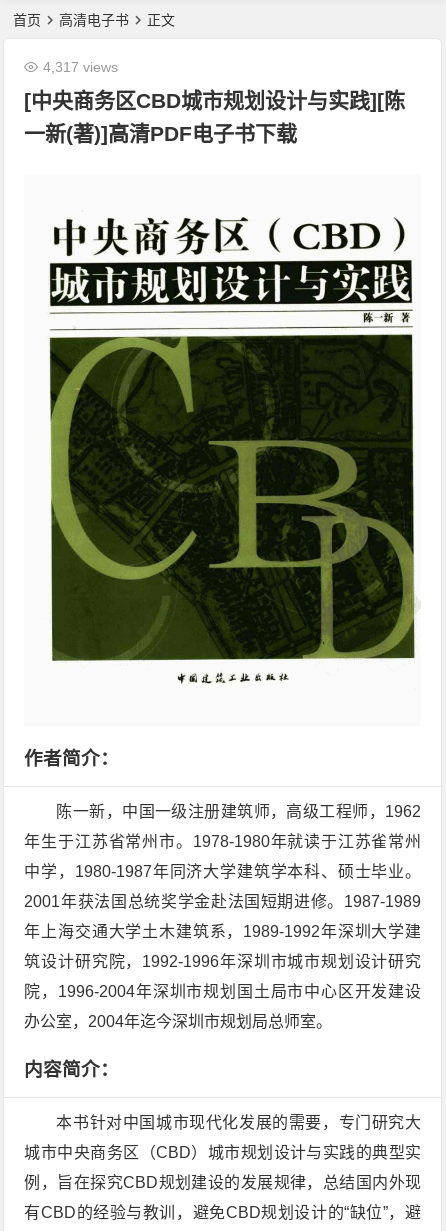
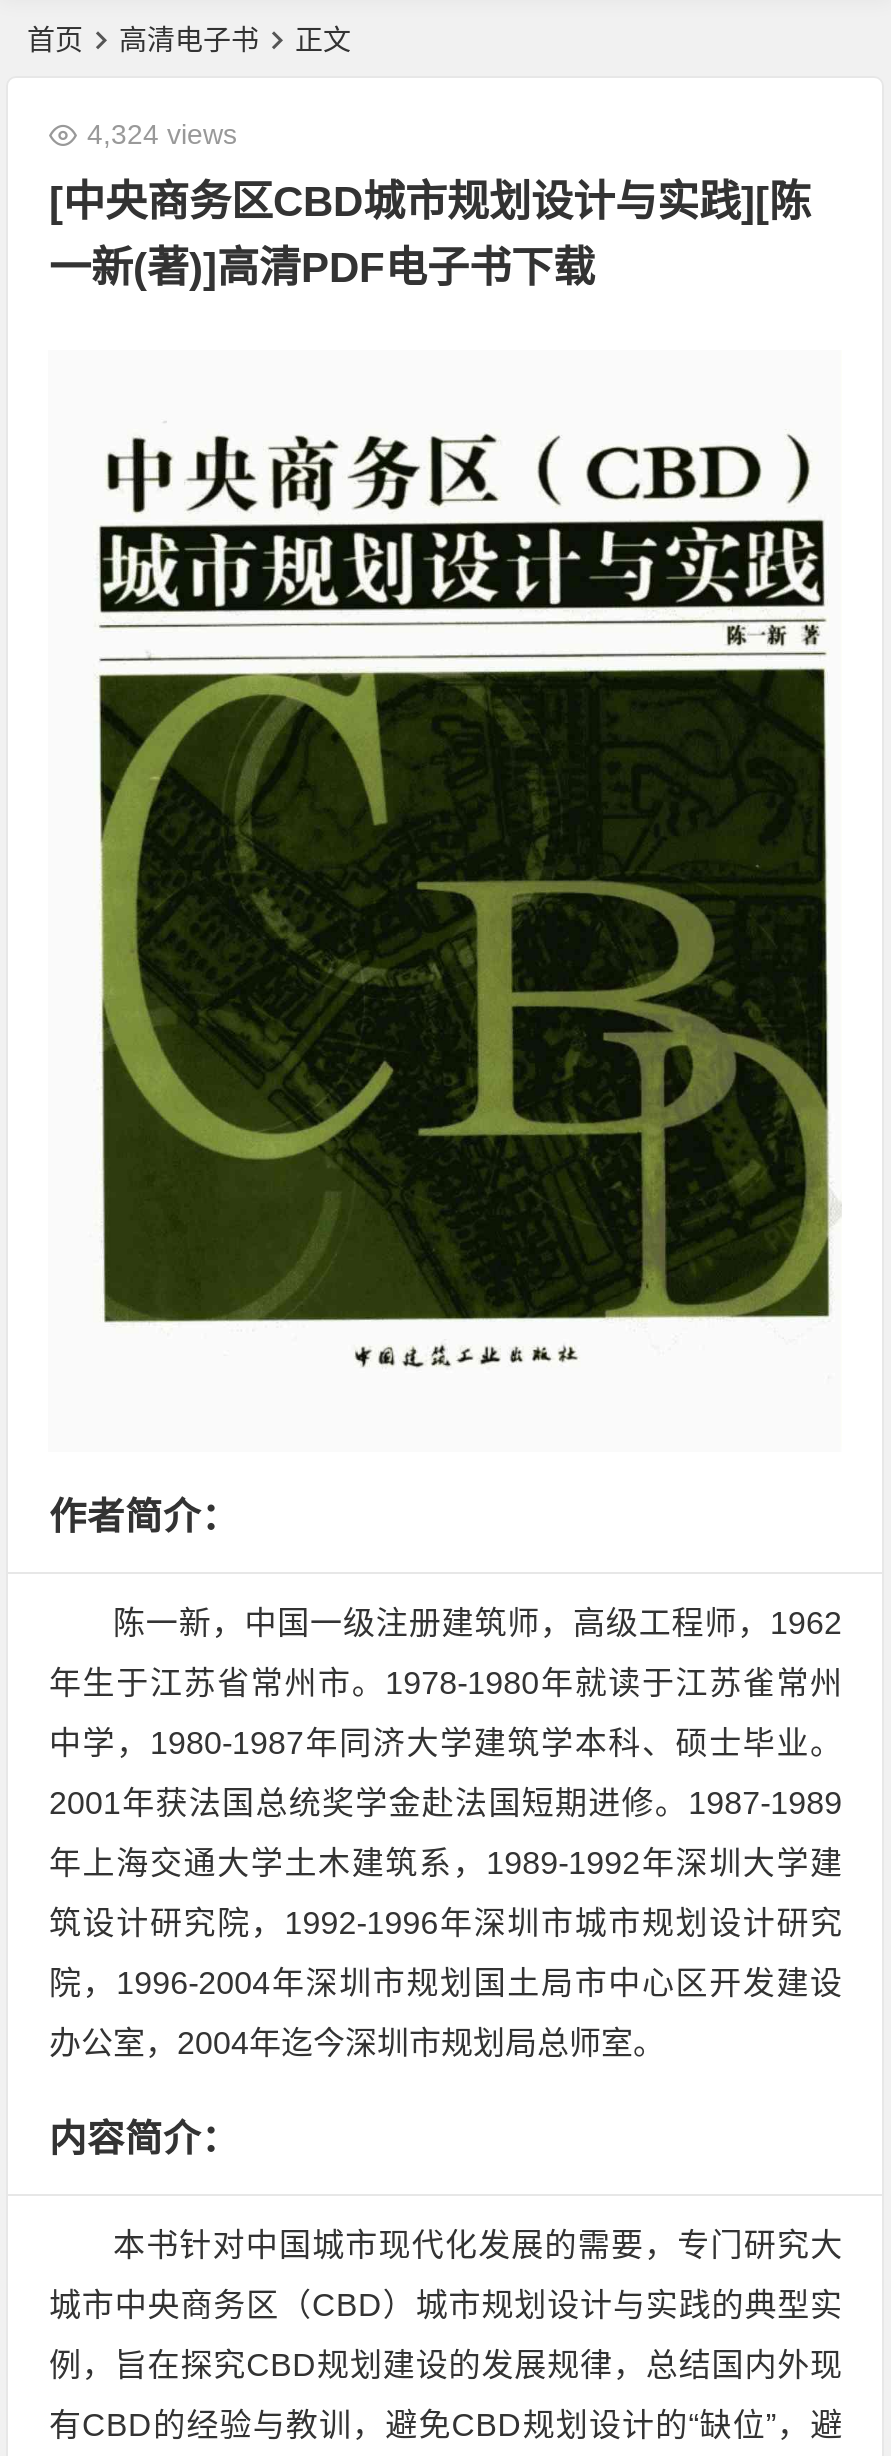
[43,59,118,75] 4,317 views -> [87,116,237,148] 4,324 views

